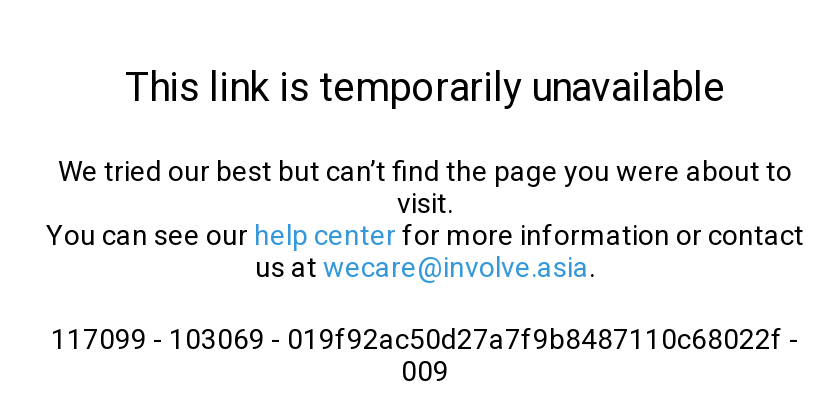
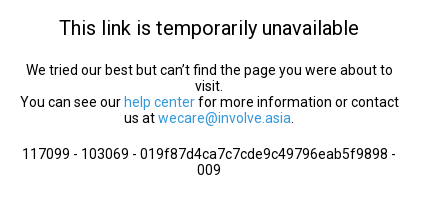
[51,323,799,355] 117099 - 103069 - 019f92ac50d27a7f9b8487110c68022f - -> [22,146,396,162] 117099 - 103069 - 019f87d4ca7c7cde9c49796eab5f9898 -

